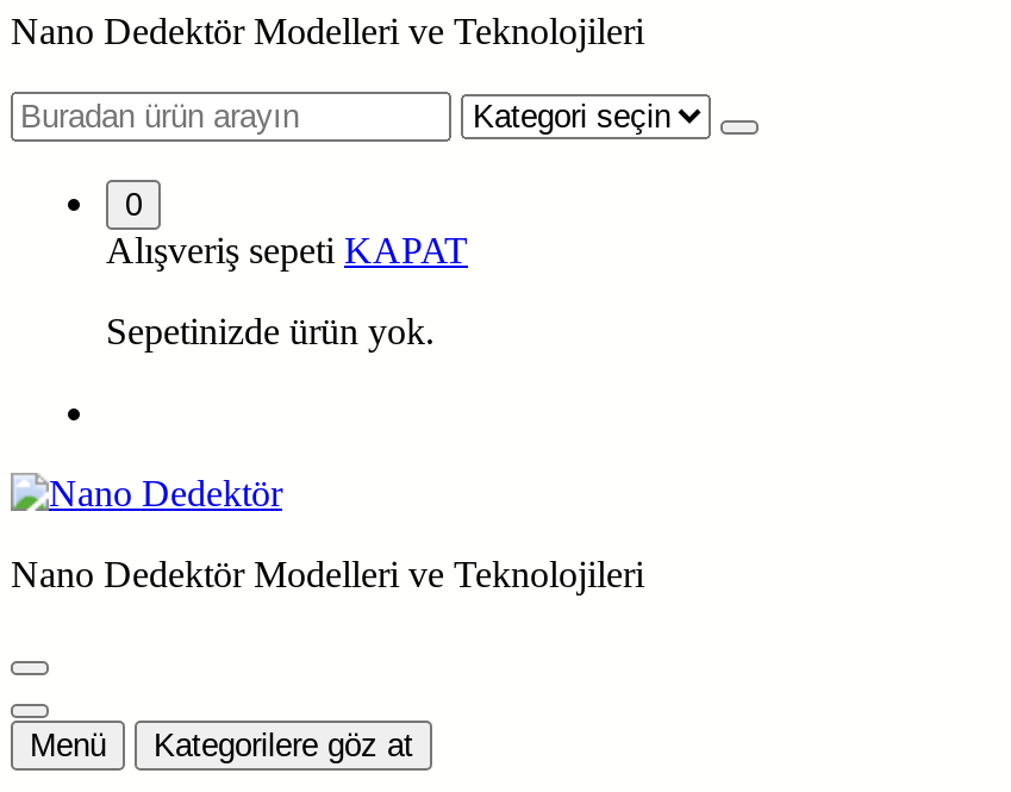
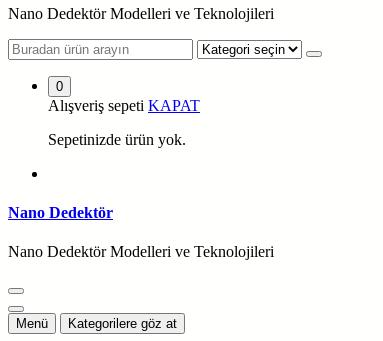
none -> [8,204,113,221] Nano Dedektör

